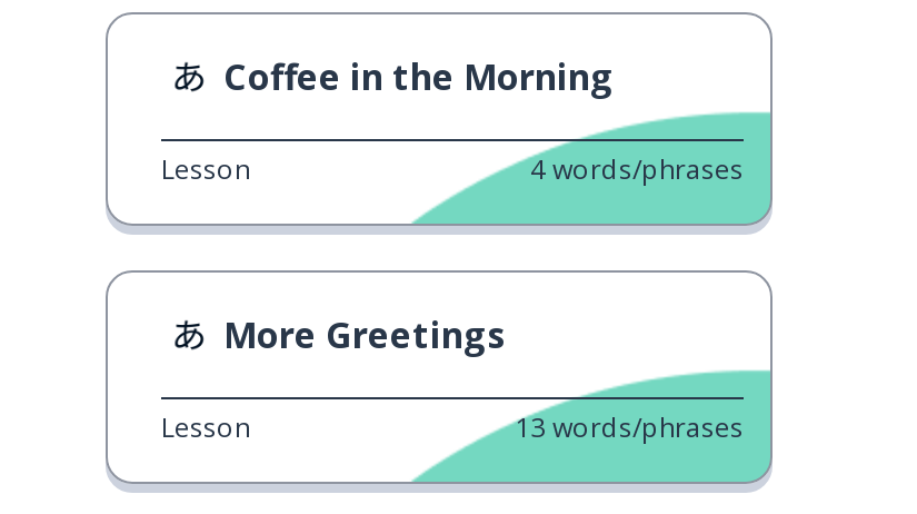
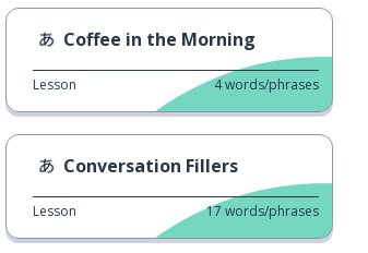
[223,310,506,359] More Greetings -> [63,154,238,178] Conversation Fillers
[515,408,744,446] 13 words/phrases -> [206,202,319,220] 17 words/phrases

